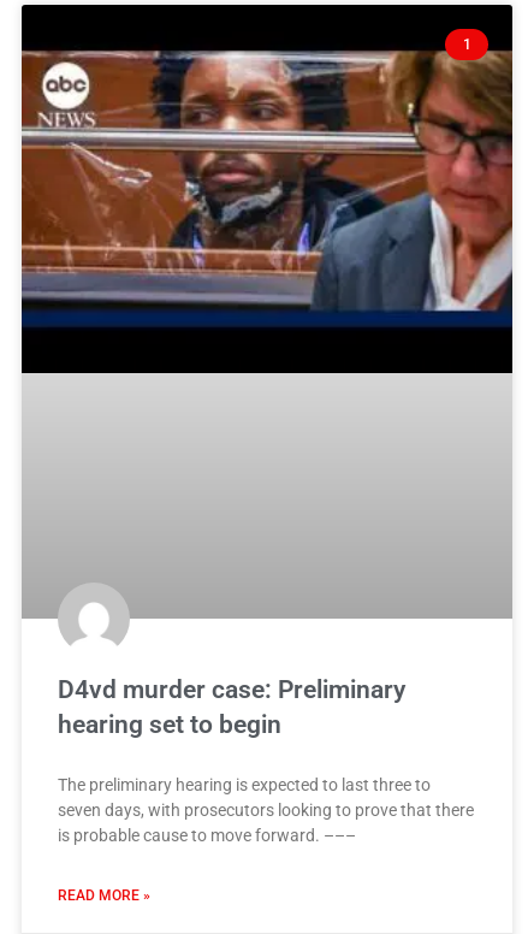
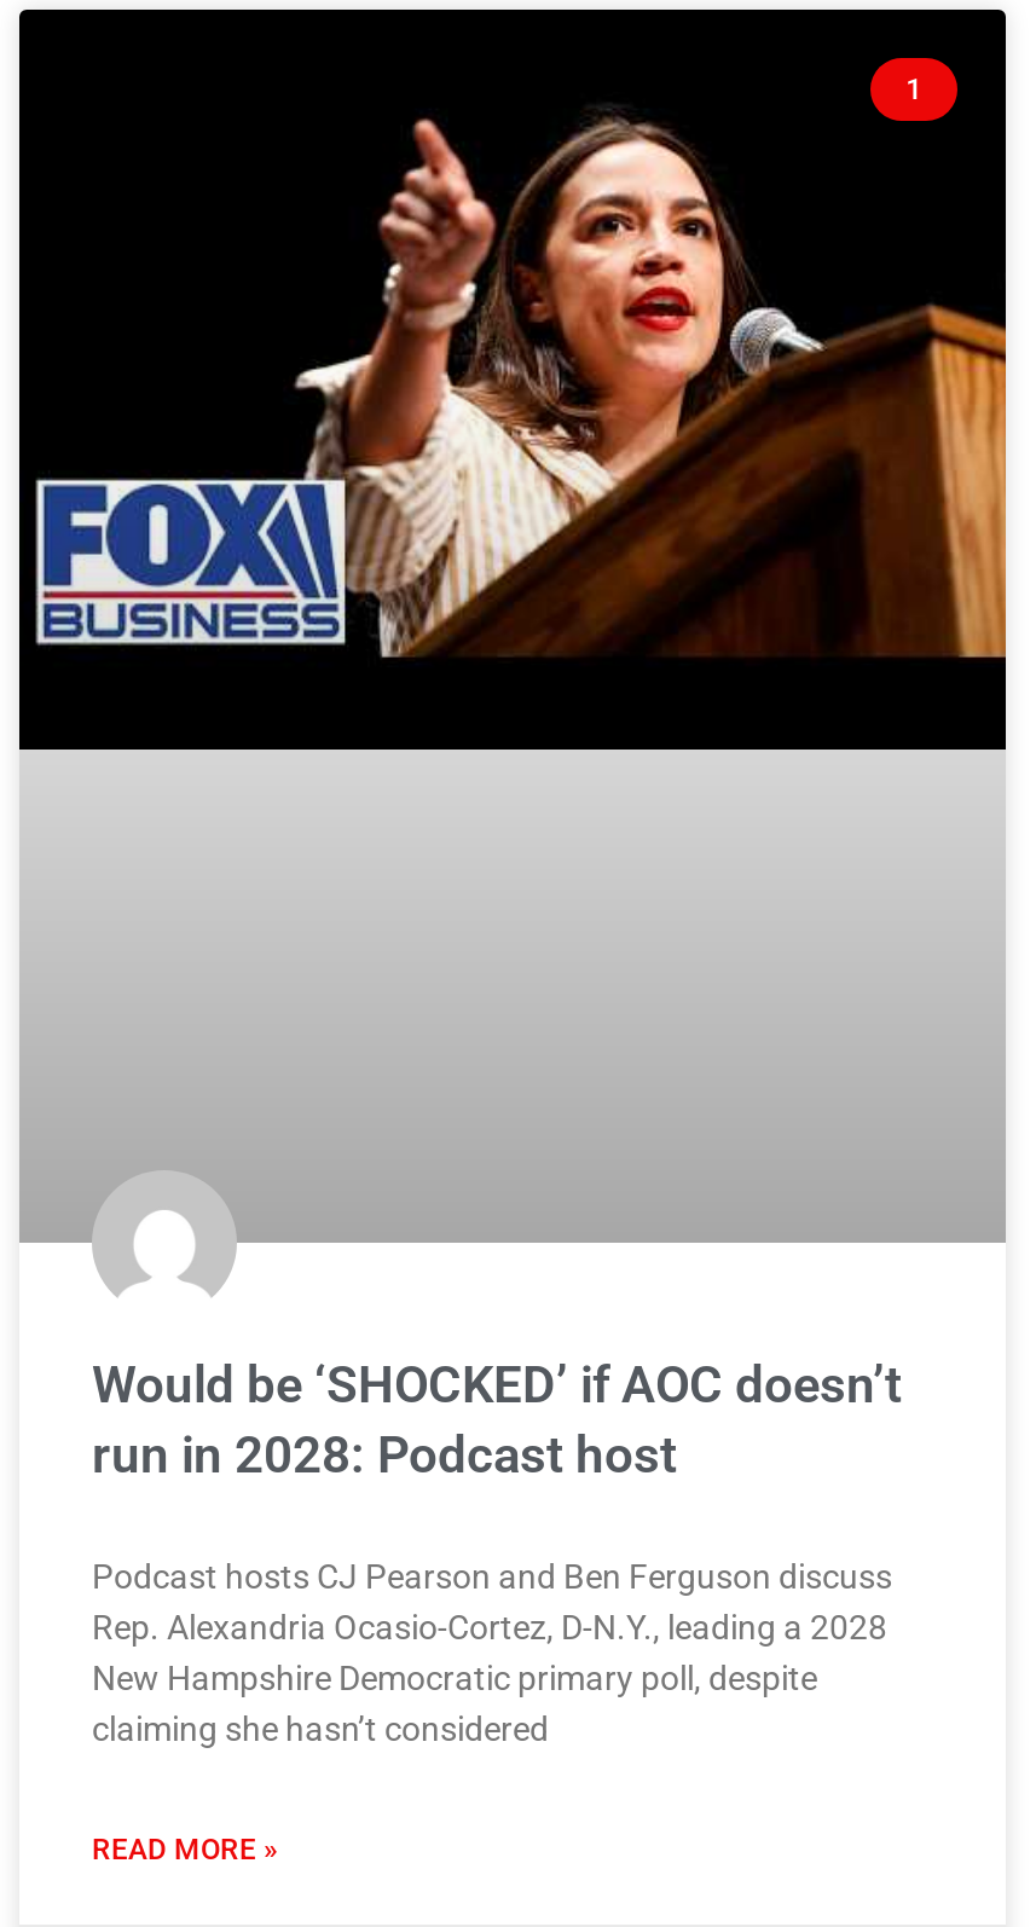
[20,49,514,327] [image] -> [17,104,1008,660] [image]
[58,676,405,739] D4vd murder case: Preliminary | hearing set to begin -> [92,1357,902,1485] Would be ‘SHOCKED’ if AOC doesn’t | run in 2028: Podcast host
[58,775,474,845] The preliminary hearing is expected to last three to | seven days, with prosecutors looking to prove that there | is probable cause to move forward. ––– -> [92,1558,892,1749] Podcast hosts CJ Pearson and Ben Ferguson discuss | Rep. Alexandria Ocasio-Cortez, D-N.Y., leading a 2028 | New Hampshire Democratic primary poll, despite | claiming she hasn’t considered

